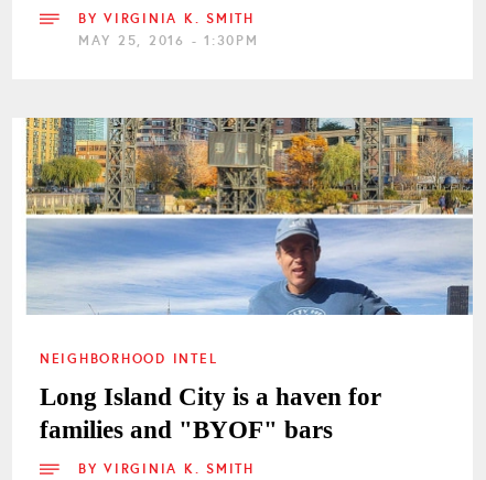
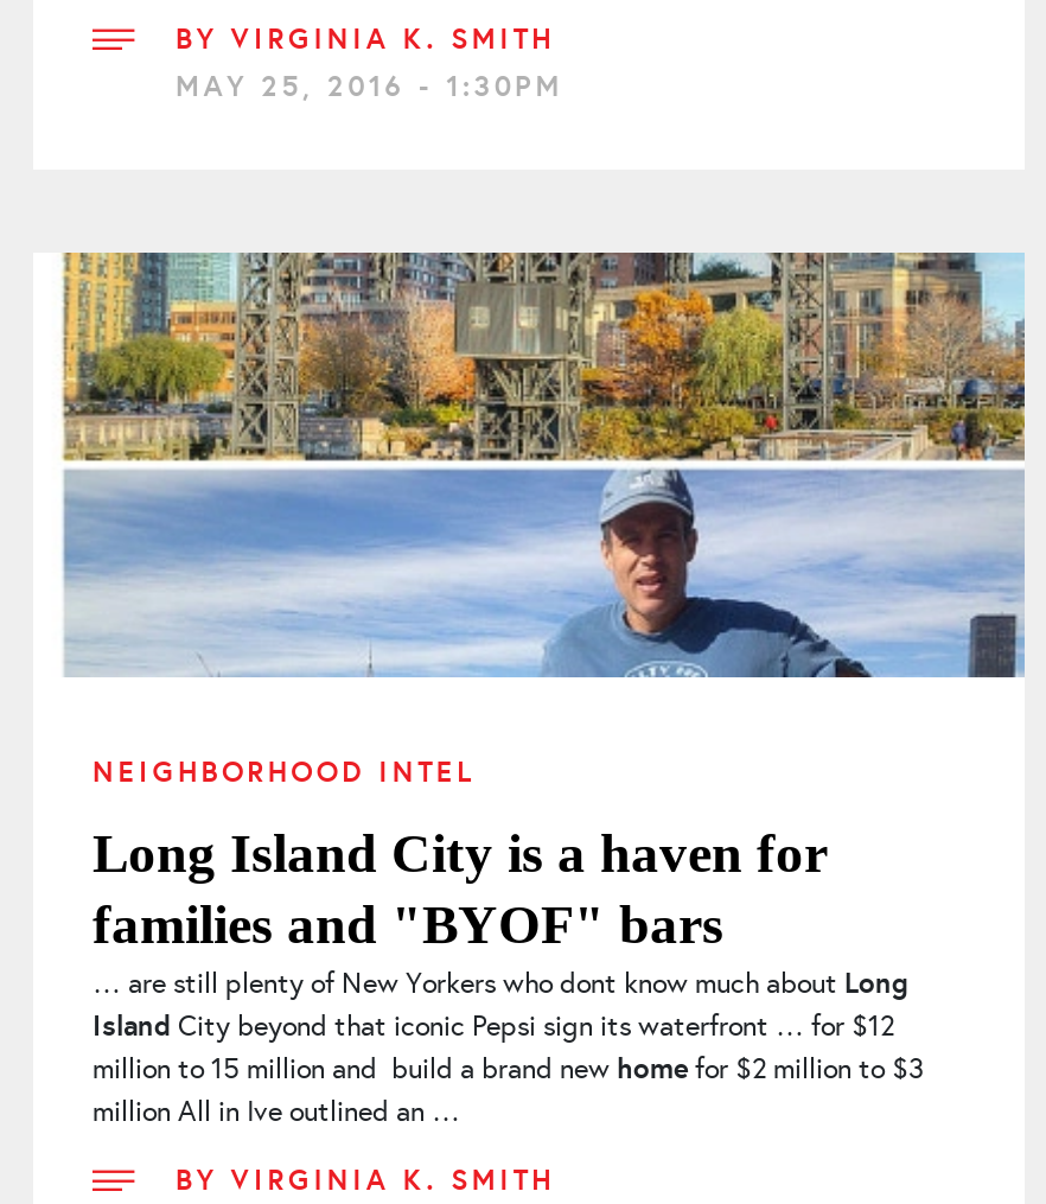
none -> [93,964,925,1128] … are still plenty of New Yorkers who dont know much about Long | Island City beyond that iconic Pepsi sign its waterfront … for $12 | million to 15 million and build a brand new home for $2 million to $3 | million All in Ive outlined an …

